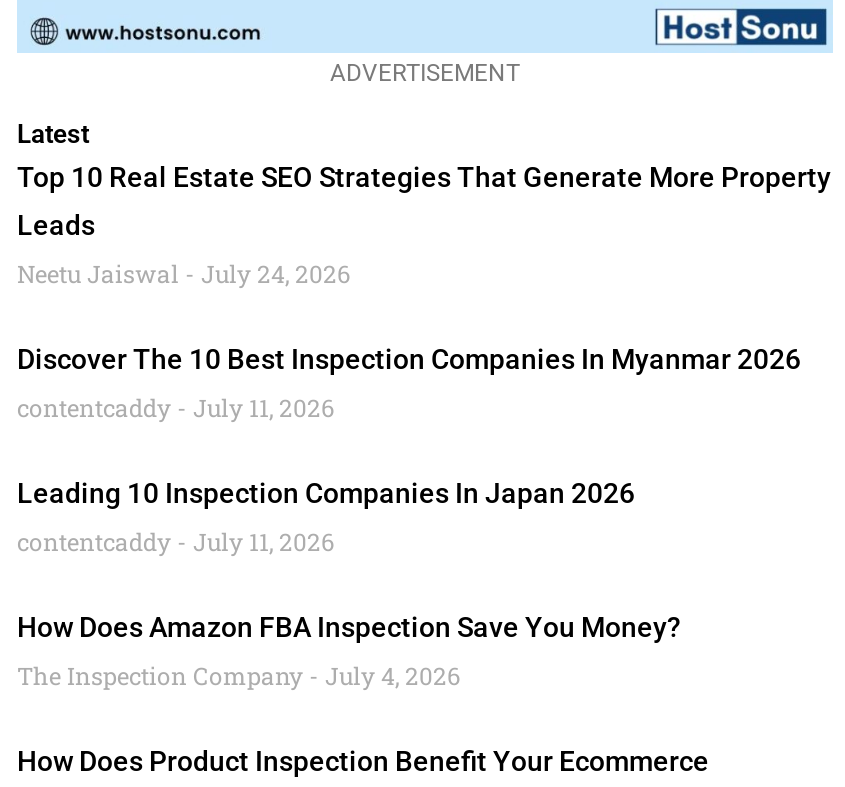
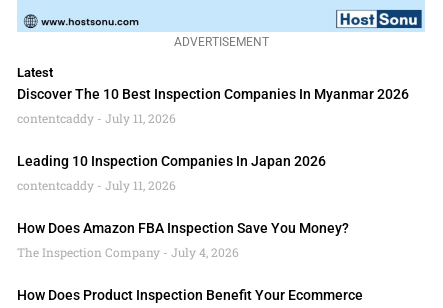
[17,161,831,289] Top 10 Real Estate SEO Strategies That Generate More Property | Leads | Neetu Jaiswal July 24, 2026 -> none

